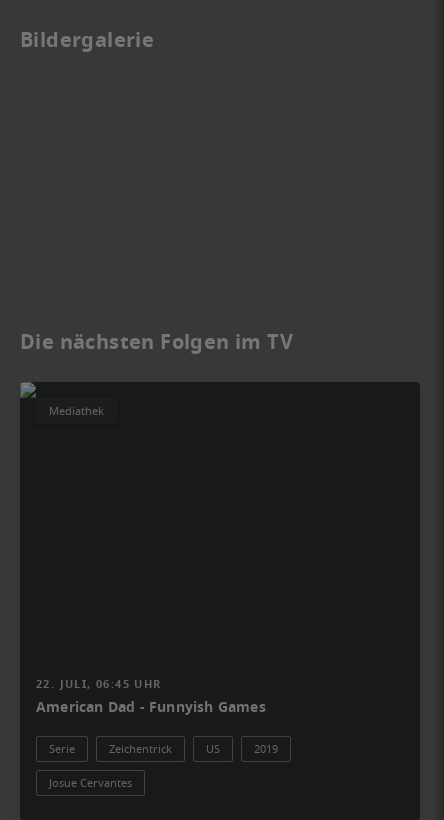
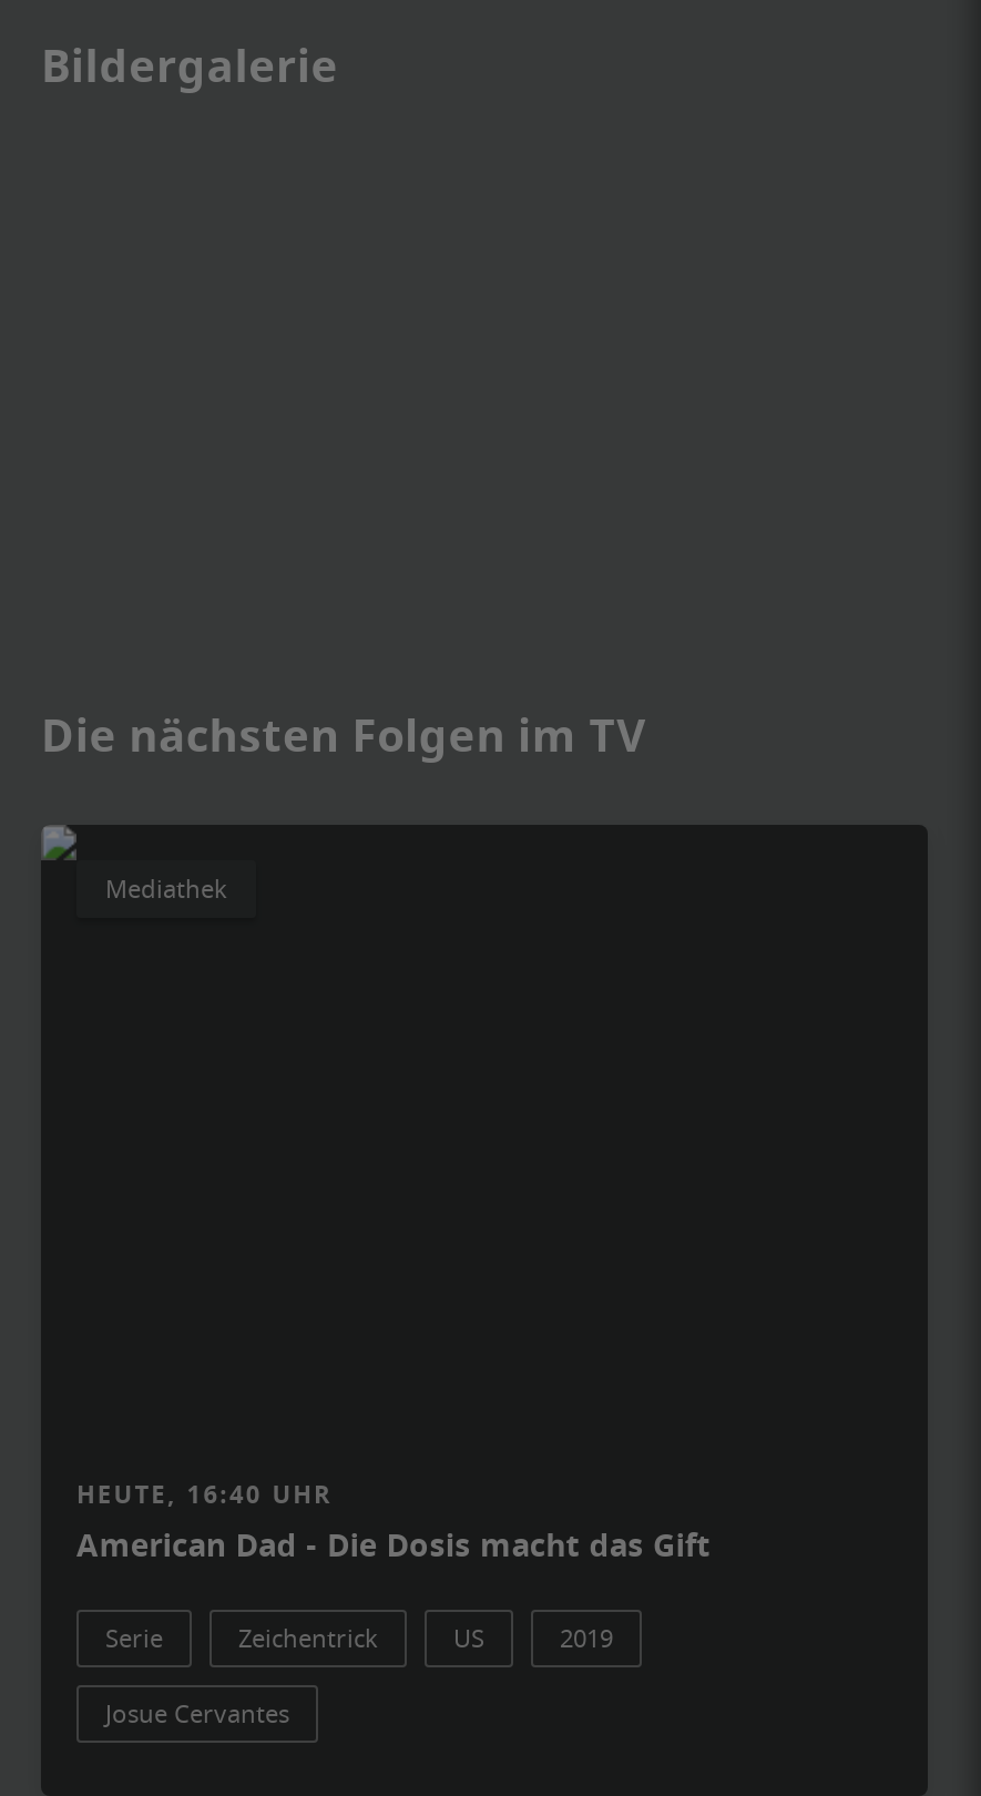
[36,676,266,718] 22. JULI, 06:45 UHR | American Dad - Funnyish Games -> [76,1477,710,1570] HEUTE, 16:40 UHR | American Dad - Die Dosis macht das Gift

